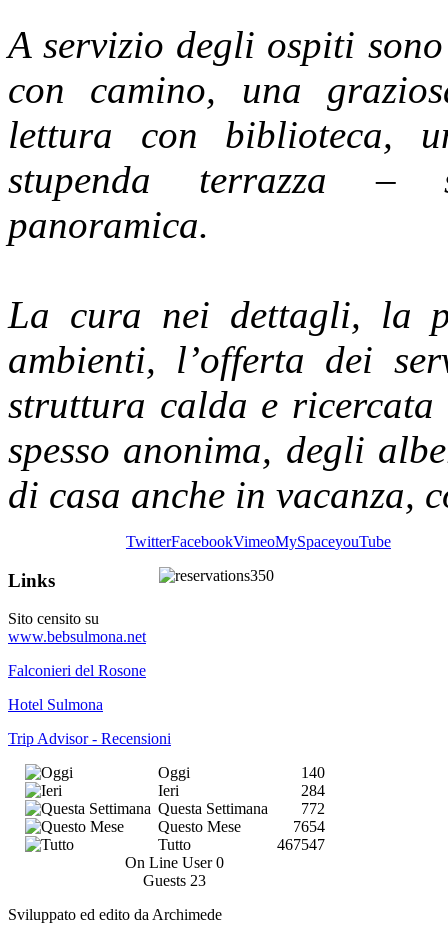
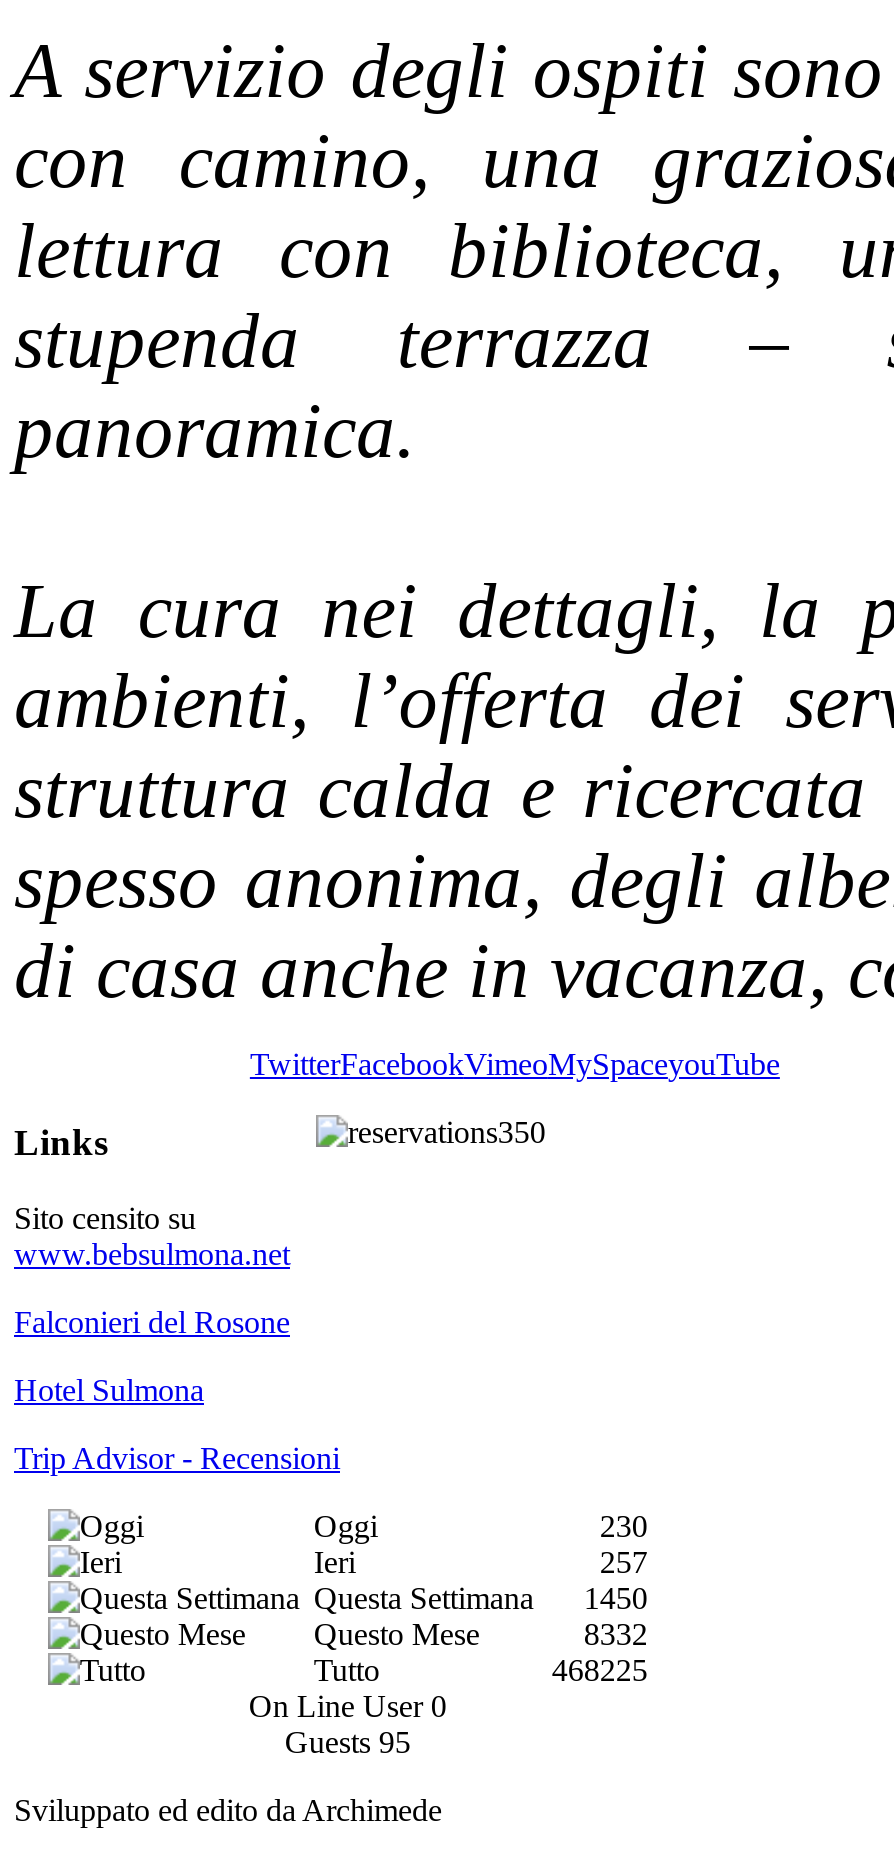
[301,764,325,781] 140 -> [600,1510,648,1544] 230
[301,782,325,799] 284 -> [600,1546,648,1580] 257
[158,800,325,817] Questa Settimana 772 -> [314,1582,648,1616] Questa Settimana 1450
[293,818,325,835] 7654 -> [584,1618,648,1652] 8332
[277,836,325,853] 467547 -> [552,1654,648,1688] 468225
[143,872,206,889] Guests 23 -> [285,1726,411,1760] Guests 95

